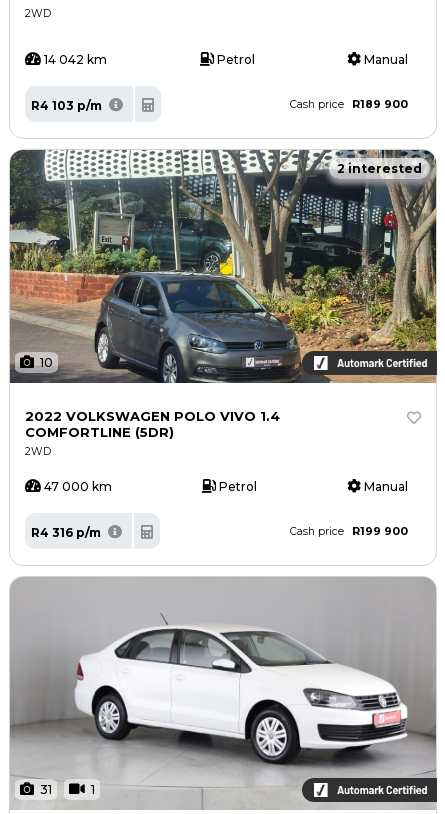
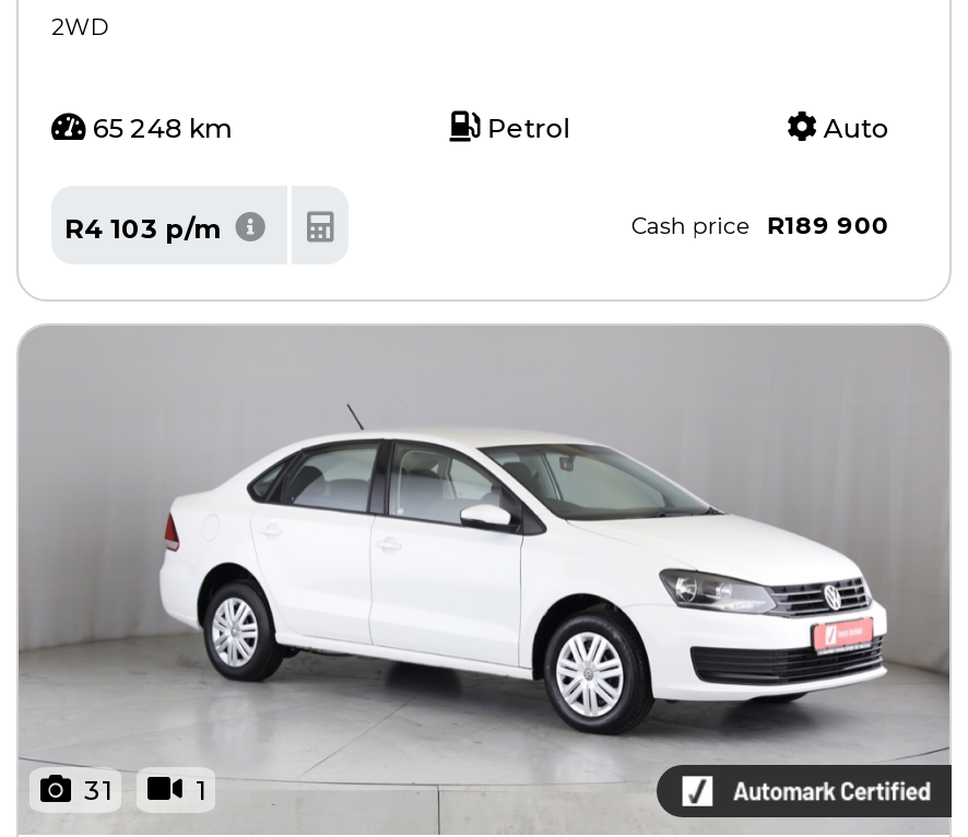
[41,51,107,66] 14 042 km -> [86,110,233,143] 65 248 km
[361,51,408,66] Manual -> [817,110,889,143] Auto
[10,150,436,383] [image] | 10 -> none
[337,160,422,175] 2 interested -> none
[25,407,408,539] 2022 VOLKSWAGEN POLO VIVO 1.4 | COMFORTLINE (5DR) | 2WD | 47 000 km | Petrol | Manual | R4 316 p/m | Cash price | R199 900 -> none

